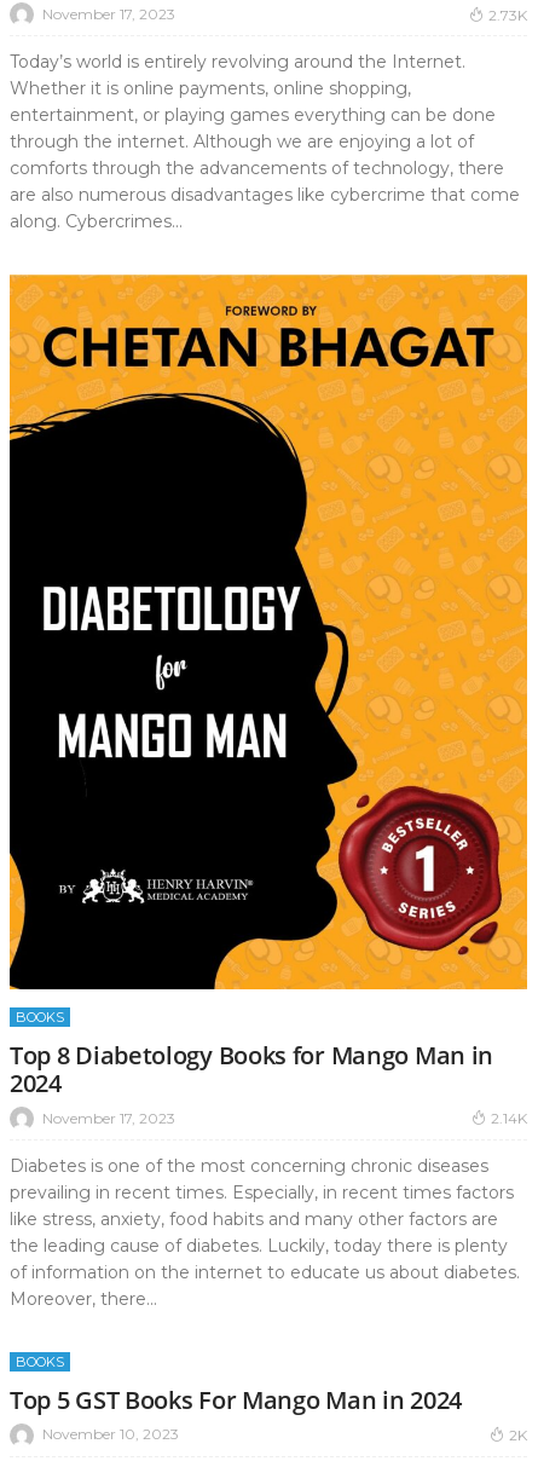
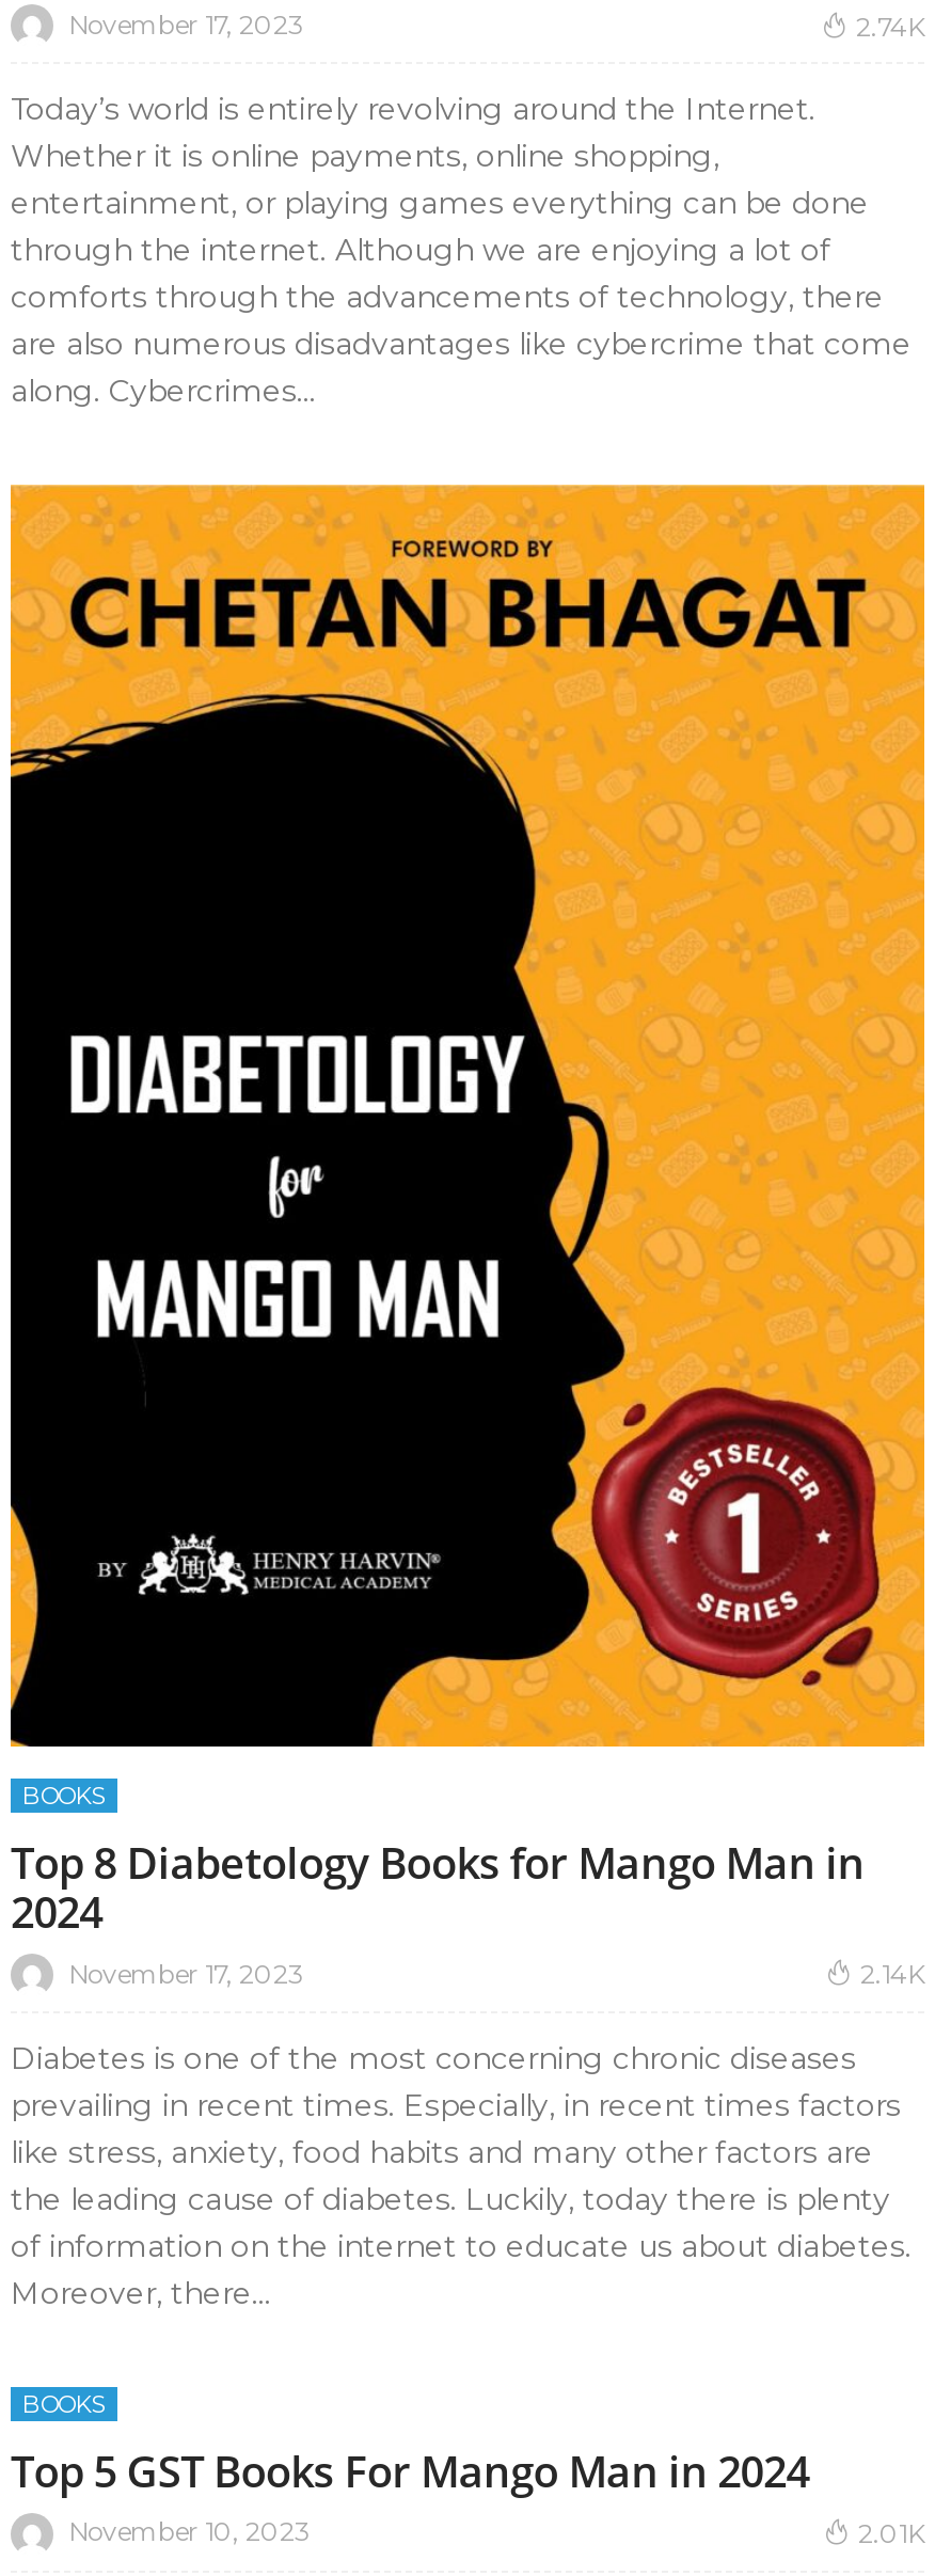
[488,6,527,24] 2.73K -> [856,10,924,42] 2.74K
[509,1426,527,1444] 2K -> [858,2517,924,2549] 2.01K

